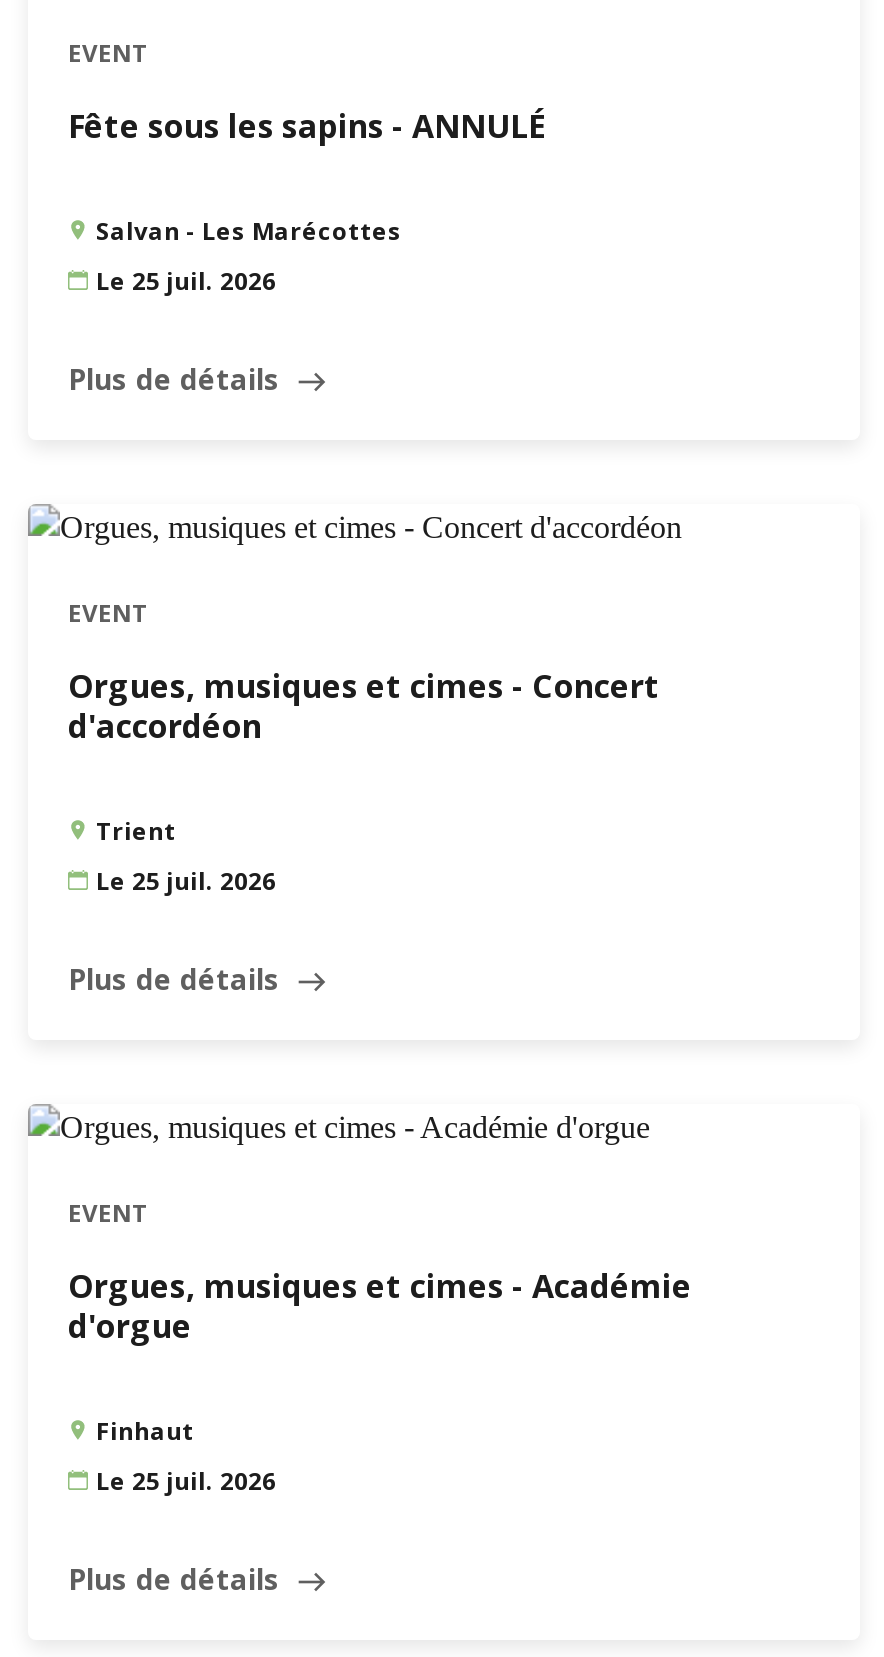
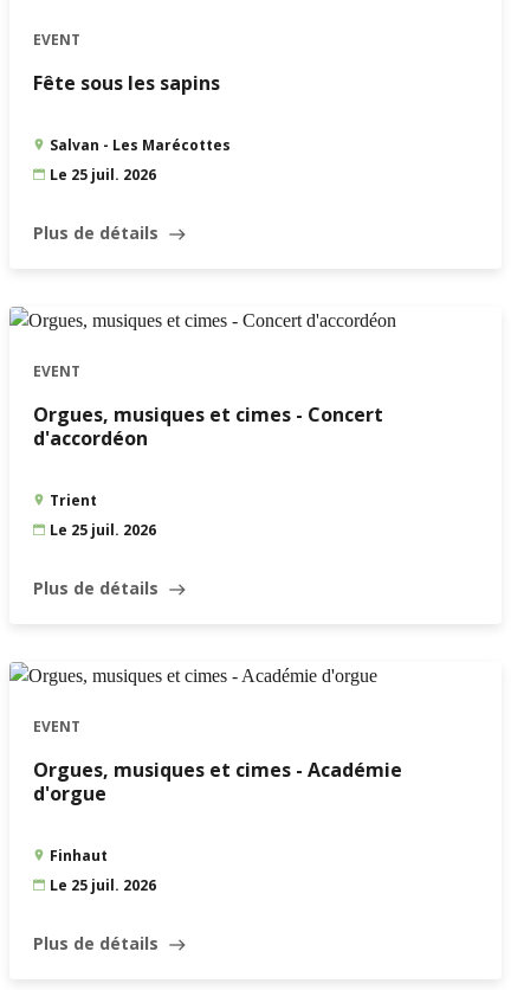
[68,104,544,148] Fête sous les sapins - ANNULÉ -> [33,70,220,96] Fête sous les sapins

